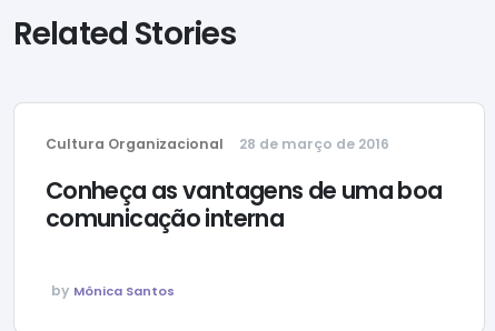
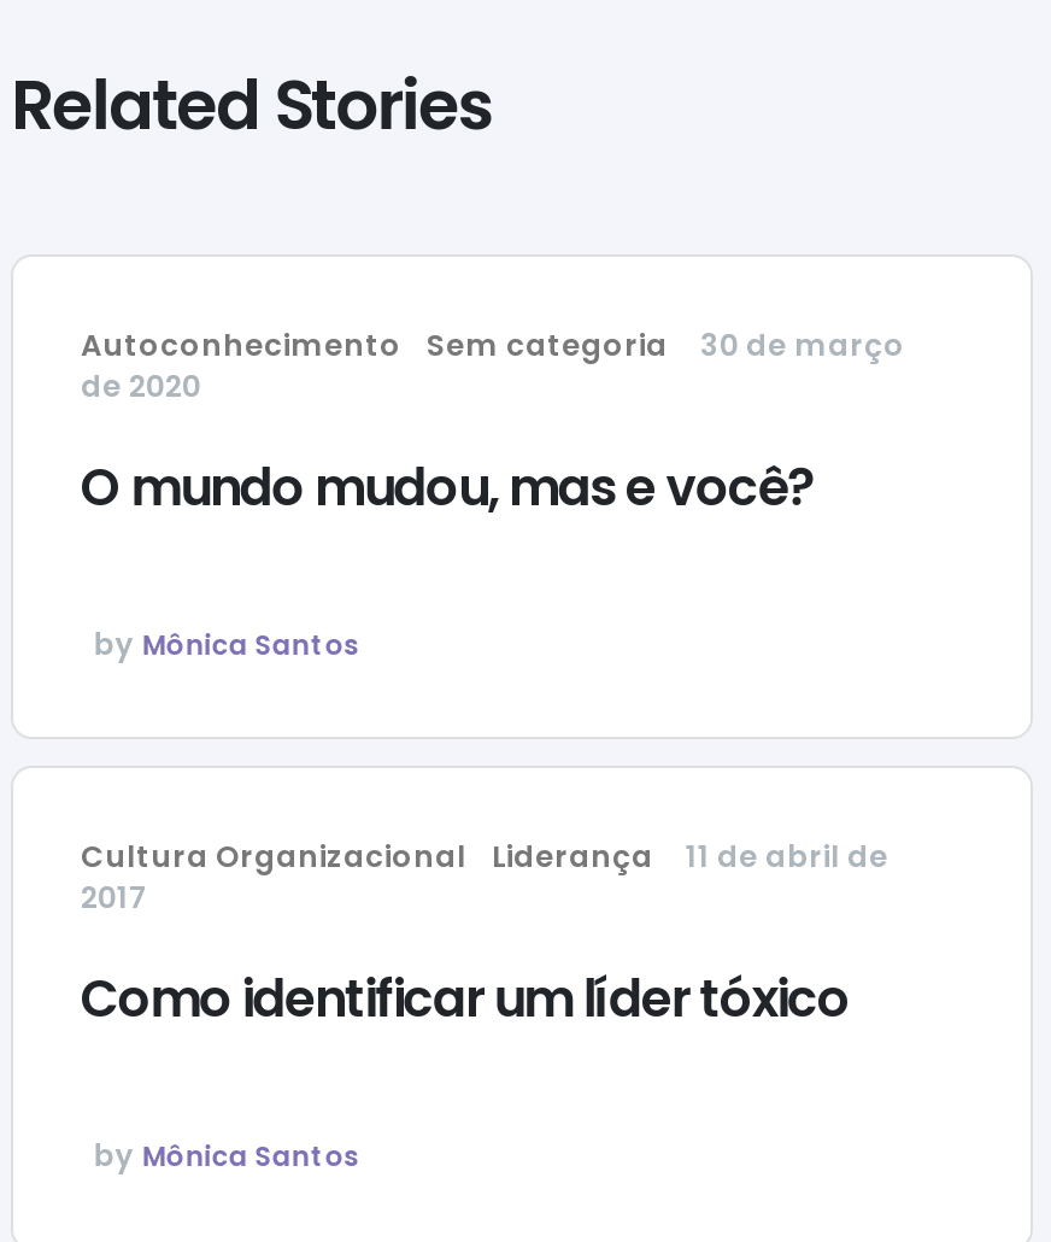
none -> [81,325,905,665] Autoconhecimento | Sem categoria | 30 de março | de 2020 | O mundo mudou, mas e você? | by Mônica Santos
[239,135,389,154] 28 de março de 2016 -> [81,835,888,917] Liderança | 11 de abril de | 2017
[46,175,442,235] Conheça as vantagens de uma boa | comunicação interna -> [81,963,849,1033] Como identificar um líder tóxico

